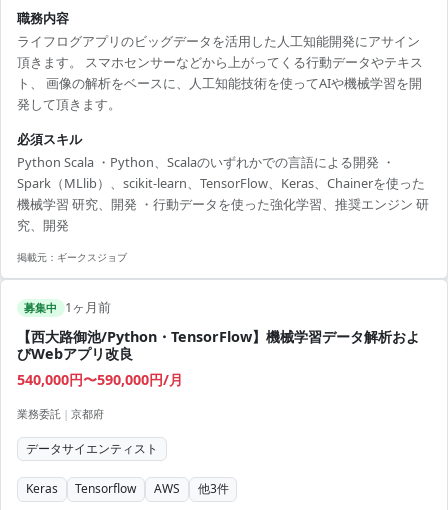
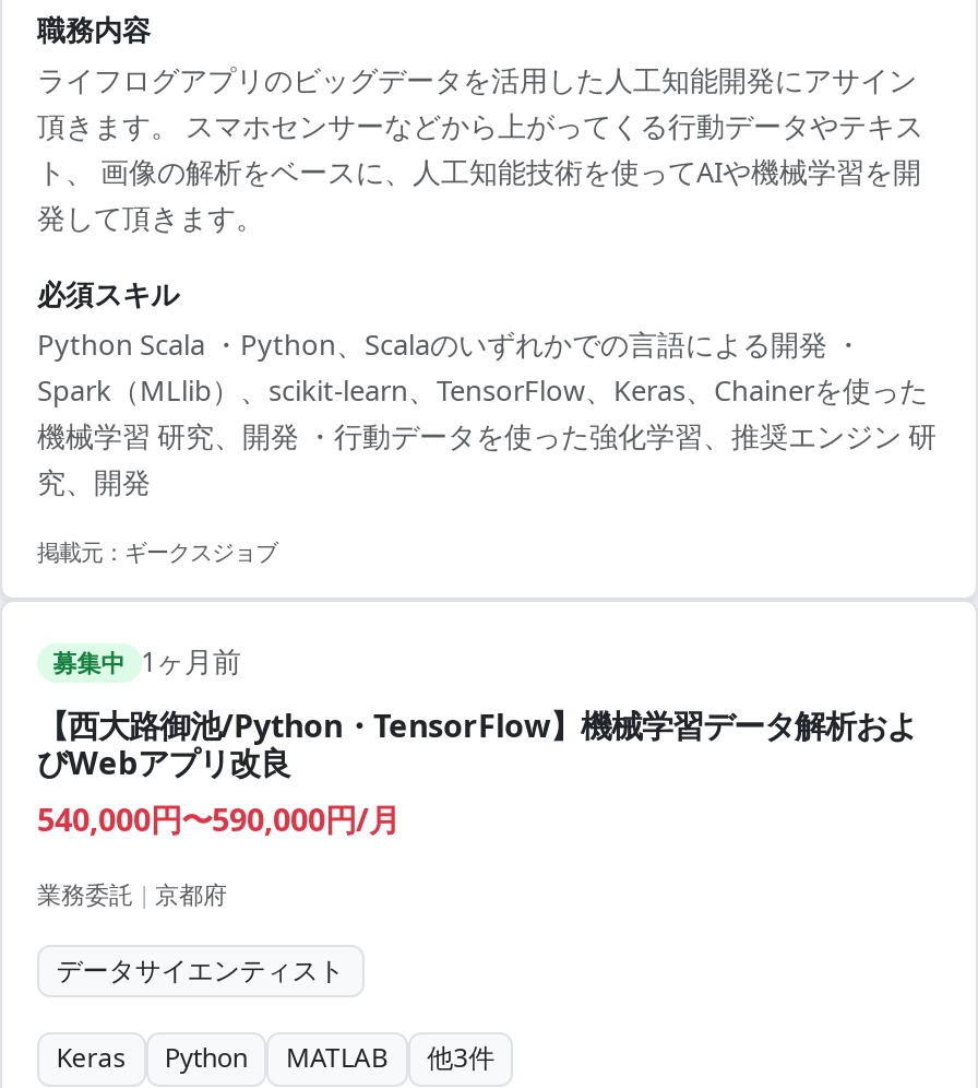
[75,480,180,497] Tensorflow | AWS -> [165,1040,389,1077] Python | MATLAB

